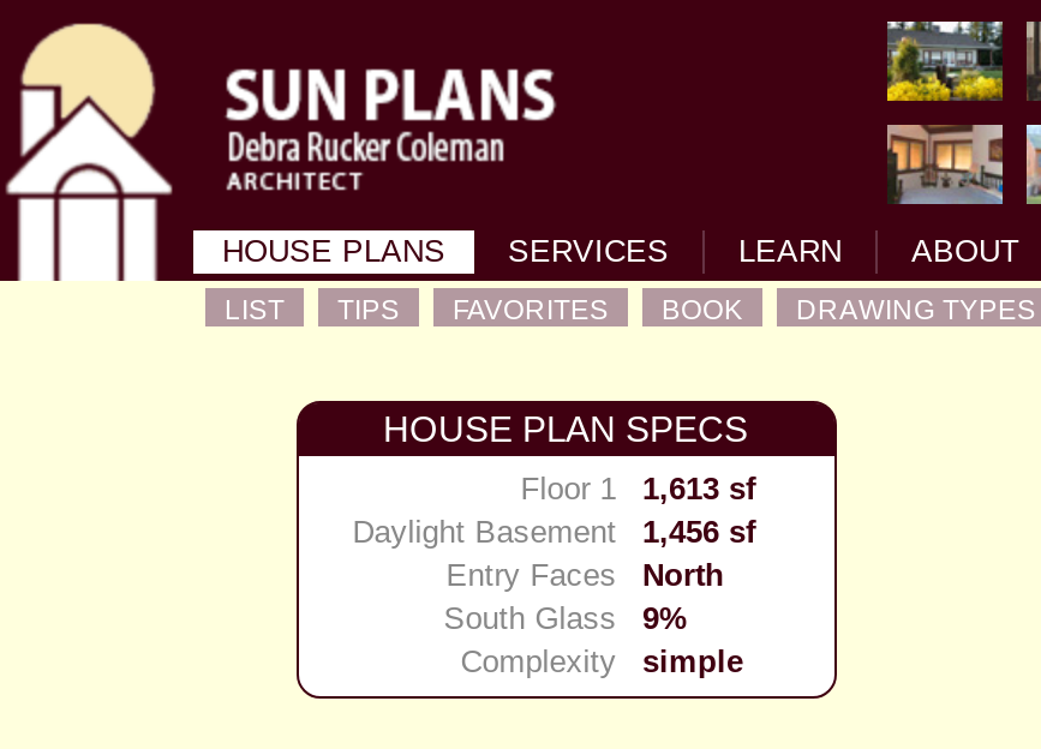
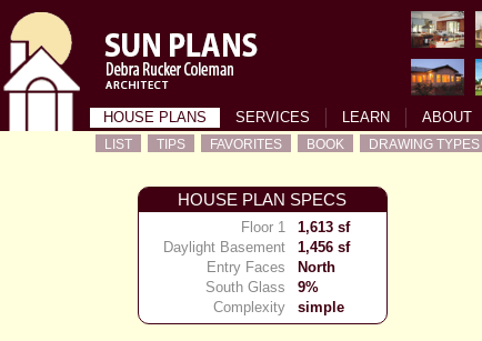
[885,22,1003,103] [image] -> [411,11,465,49] [image]
[887,125,1005,206] [image] -> [411,58,464,96] [image]

